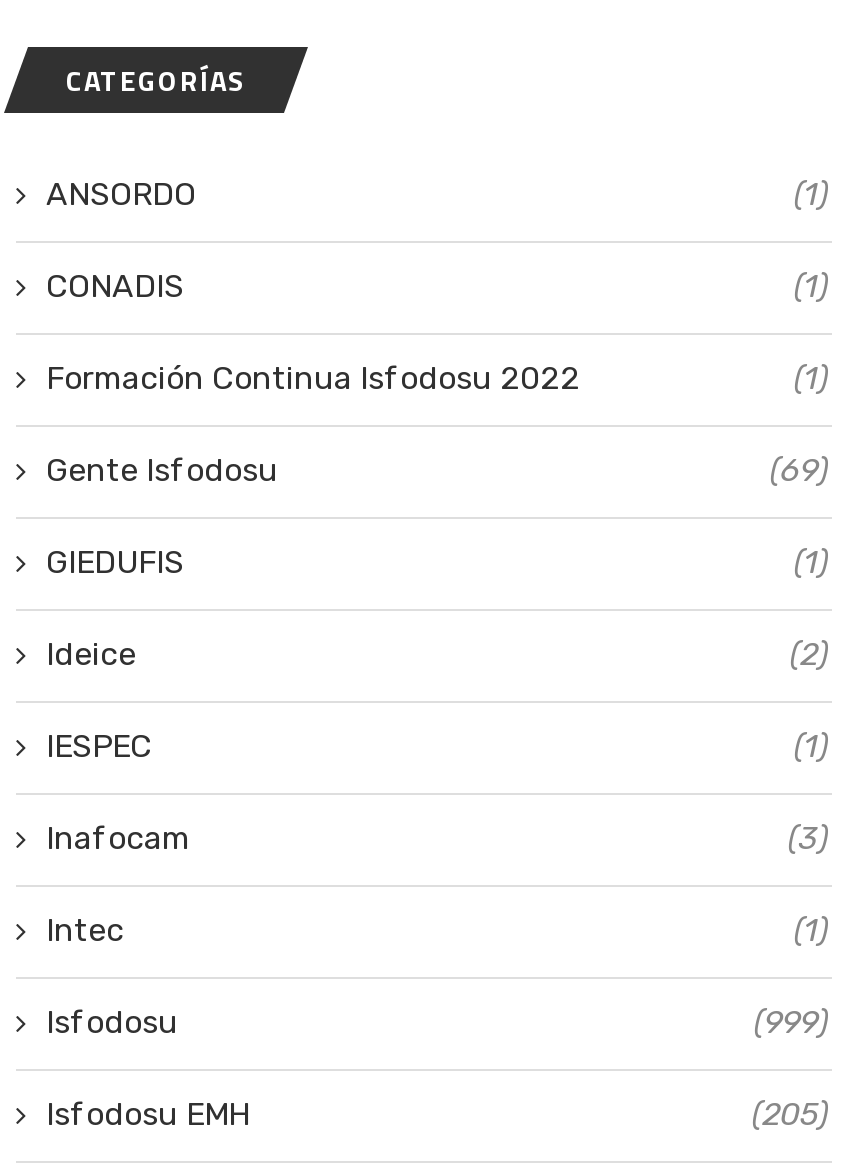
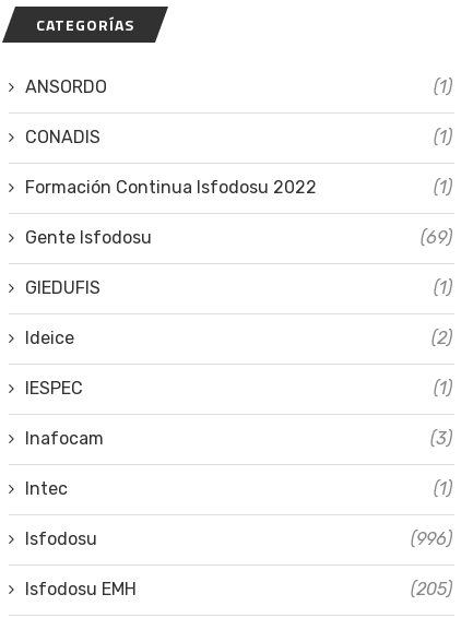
[754,1003,828,1041] (999) -> [411,529,452,549] (996)

